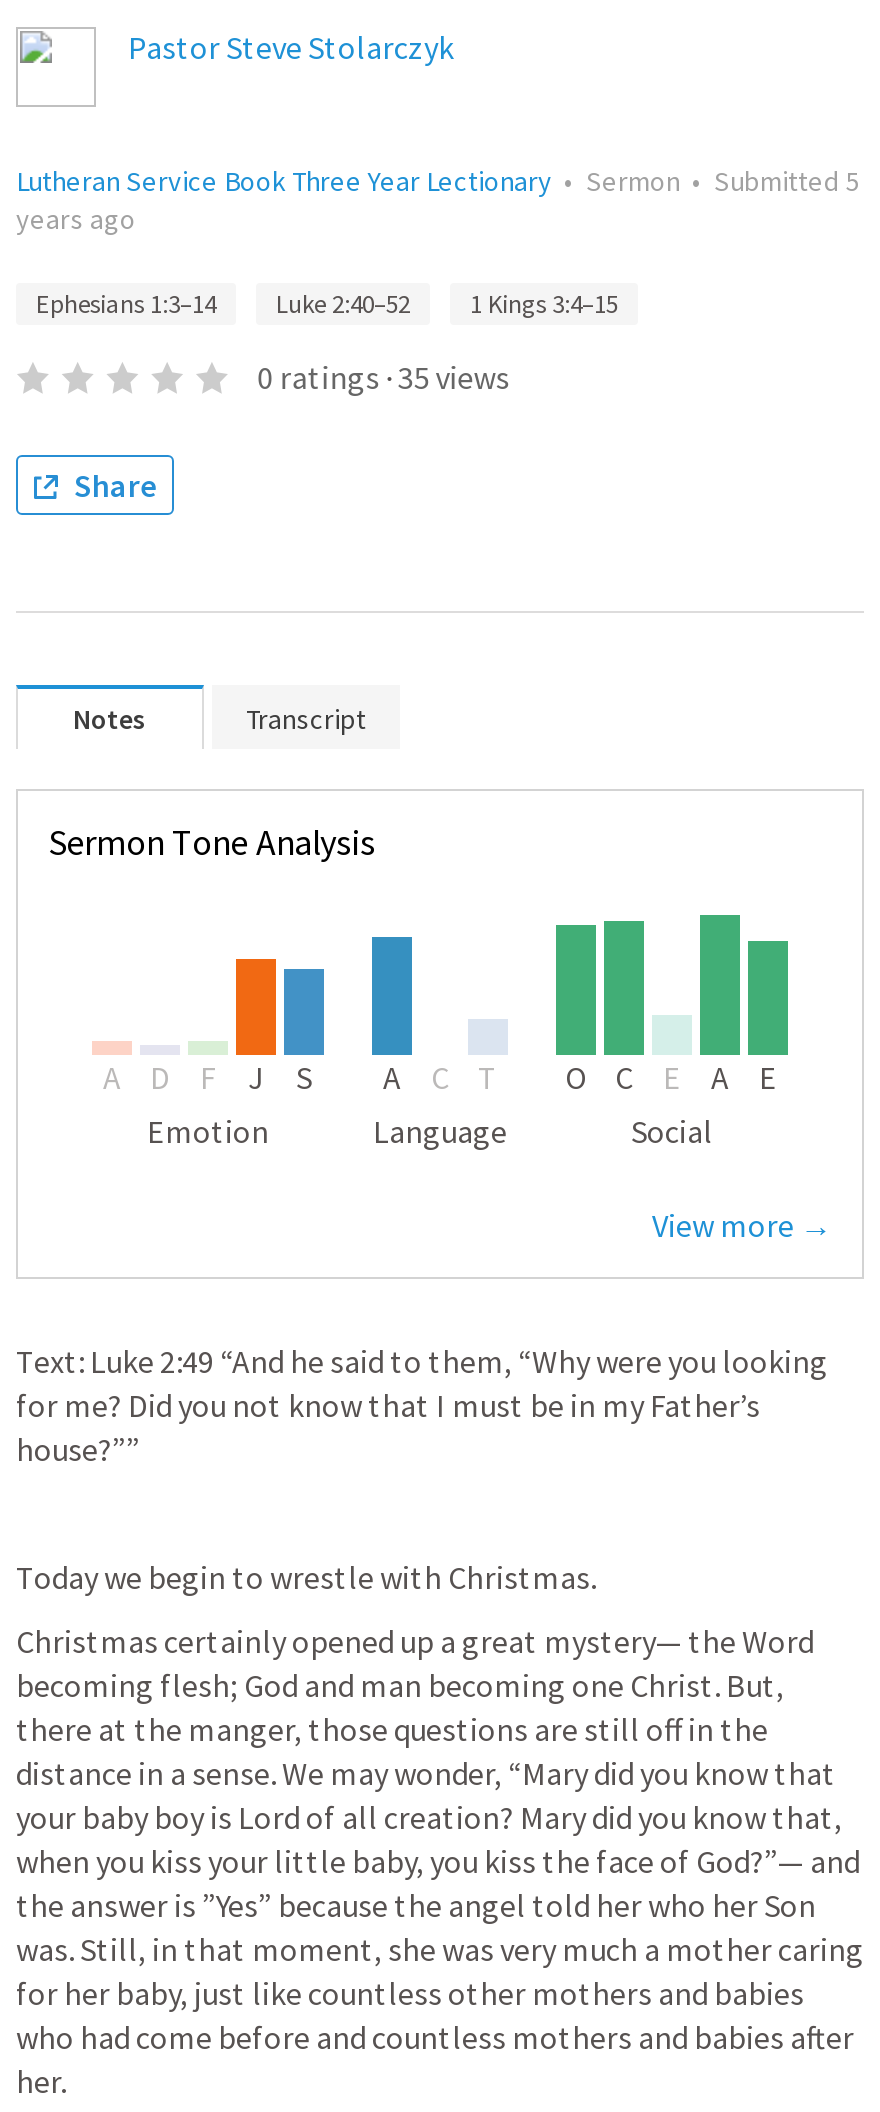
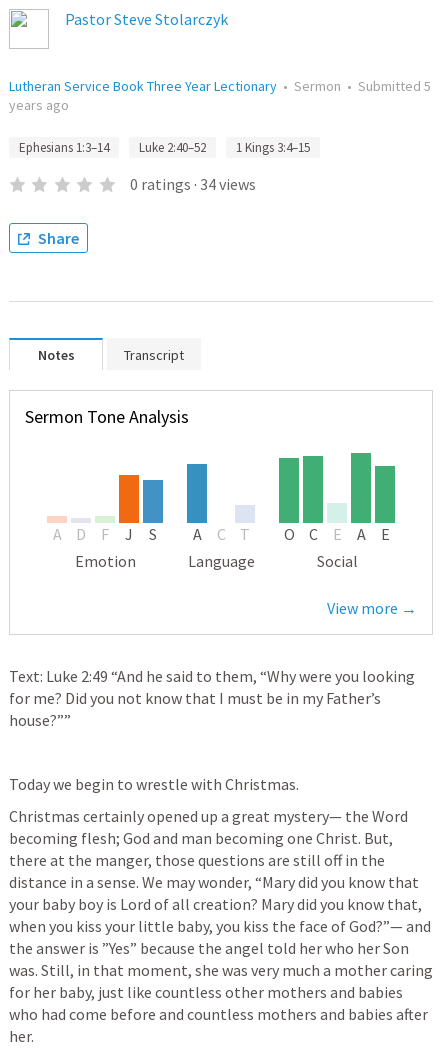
[257,357,509,397] 0 ratings · 35 views -> [130,174,256,194] 0 ratings · 34 views

